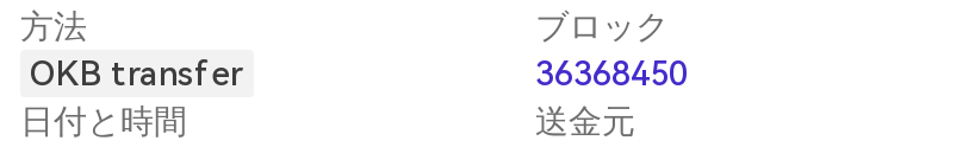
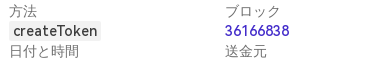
[30,55,244,92] OKB transfer -> [13,23,97,39] createToken
[535,55,688,92] 36368450 -> [225,23,289,39] 36166838

